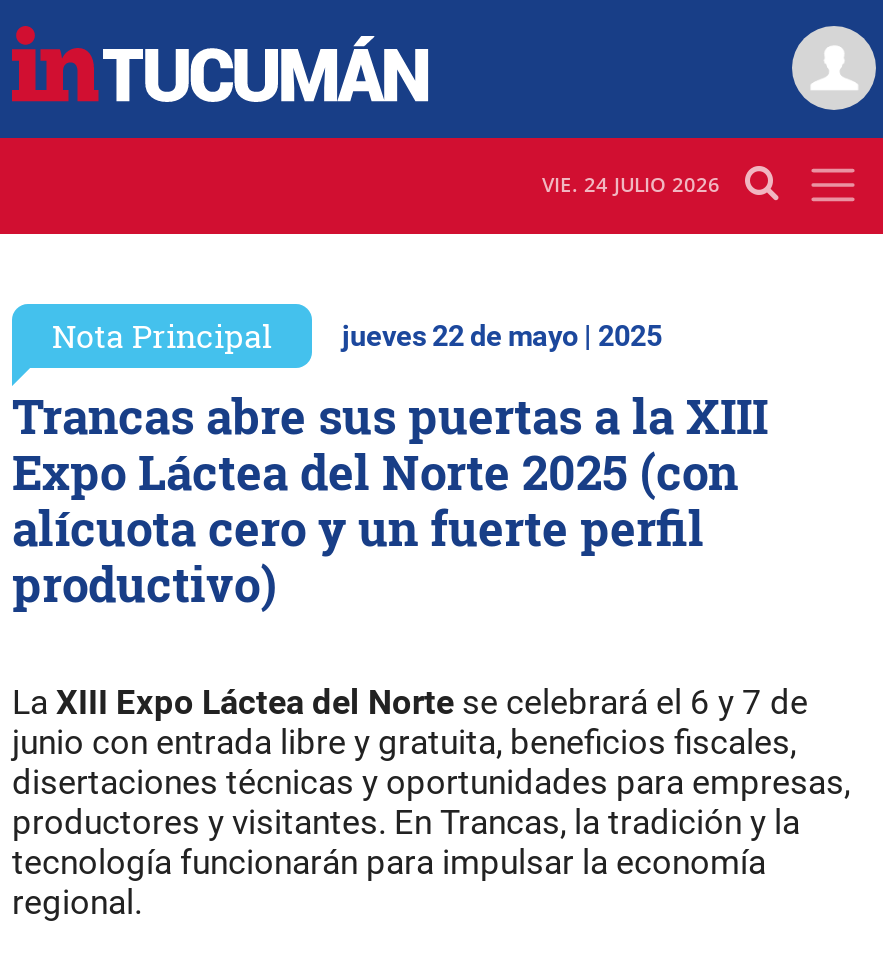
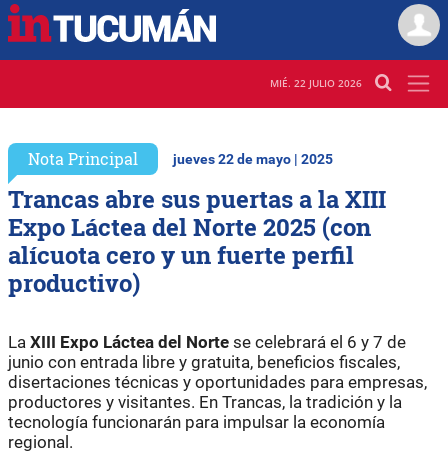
[542,171,720,199] VIE. 24 JULIO 2026 -> [270,76,362,90] MIÉ. 22 JULIO 2026

